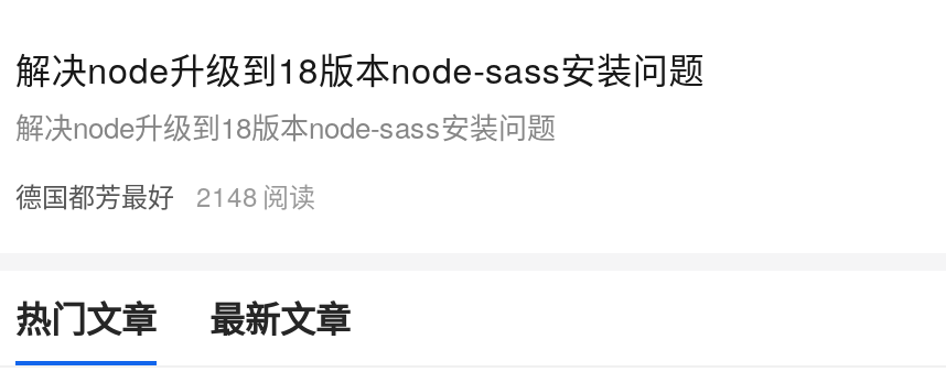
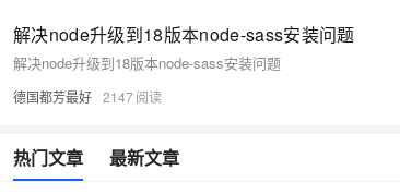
[15,176,258,213] 德国都芳最好 2148 -> [13,87,133,106] 德国都芳最好 2147

